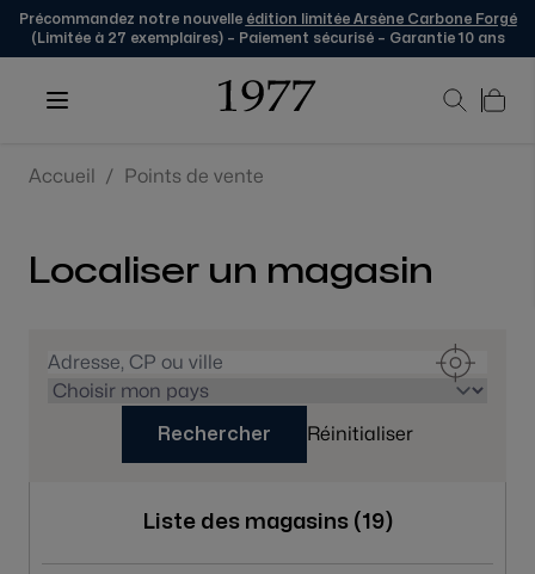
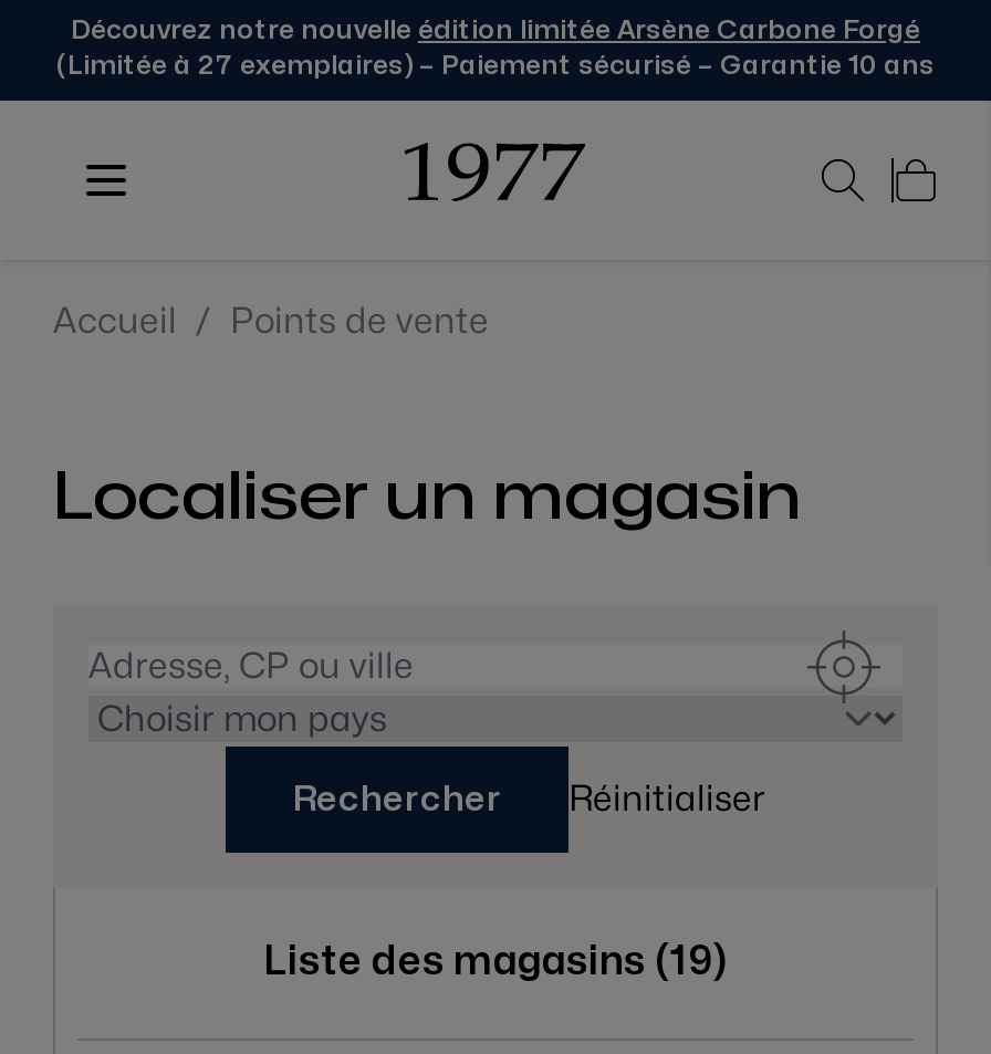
[19,12,516,26] Précommandez notre nouvelle édition limitée Arsène Carbone Forgé -> [71,17,920,43] Découvrez notre nouvelle édition limitée Arsène Carbone Forgé

